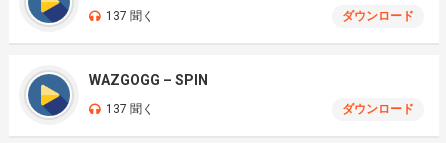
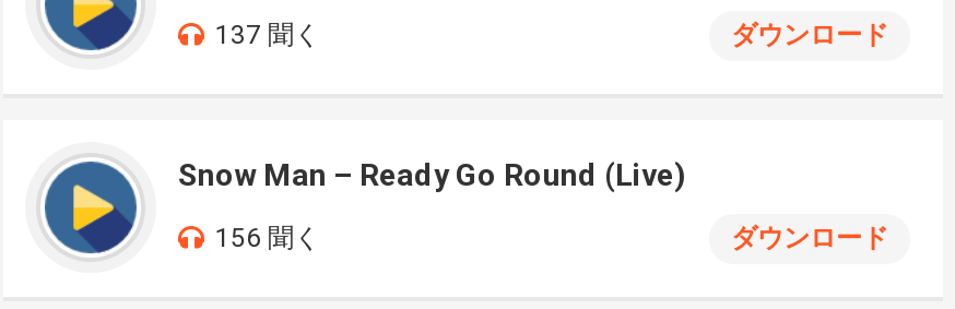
[89,72,208,88] WAZGOGG – SPIN -> [178,157,685,192] Snow Man – Ready Go Round (Live)
[106,102,154,116] 137 聞く -> [215,223,320,253] 156 聞く

